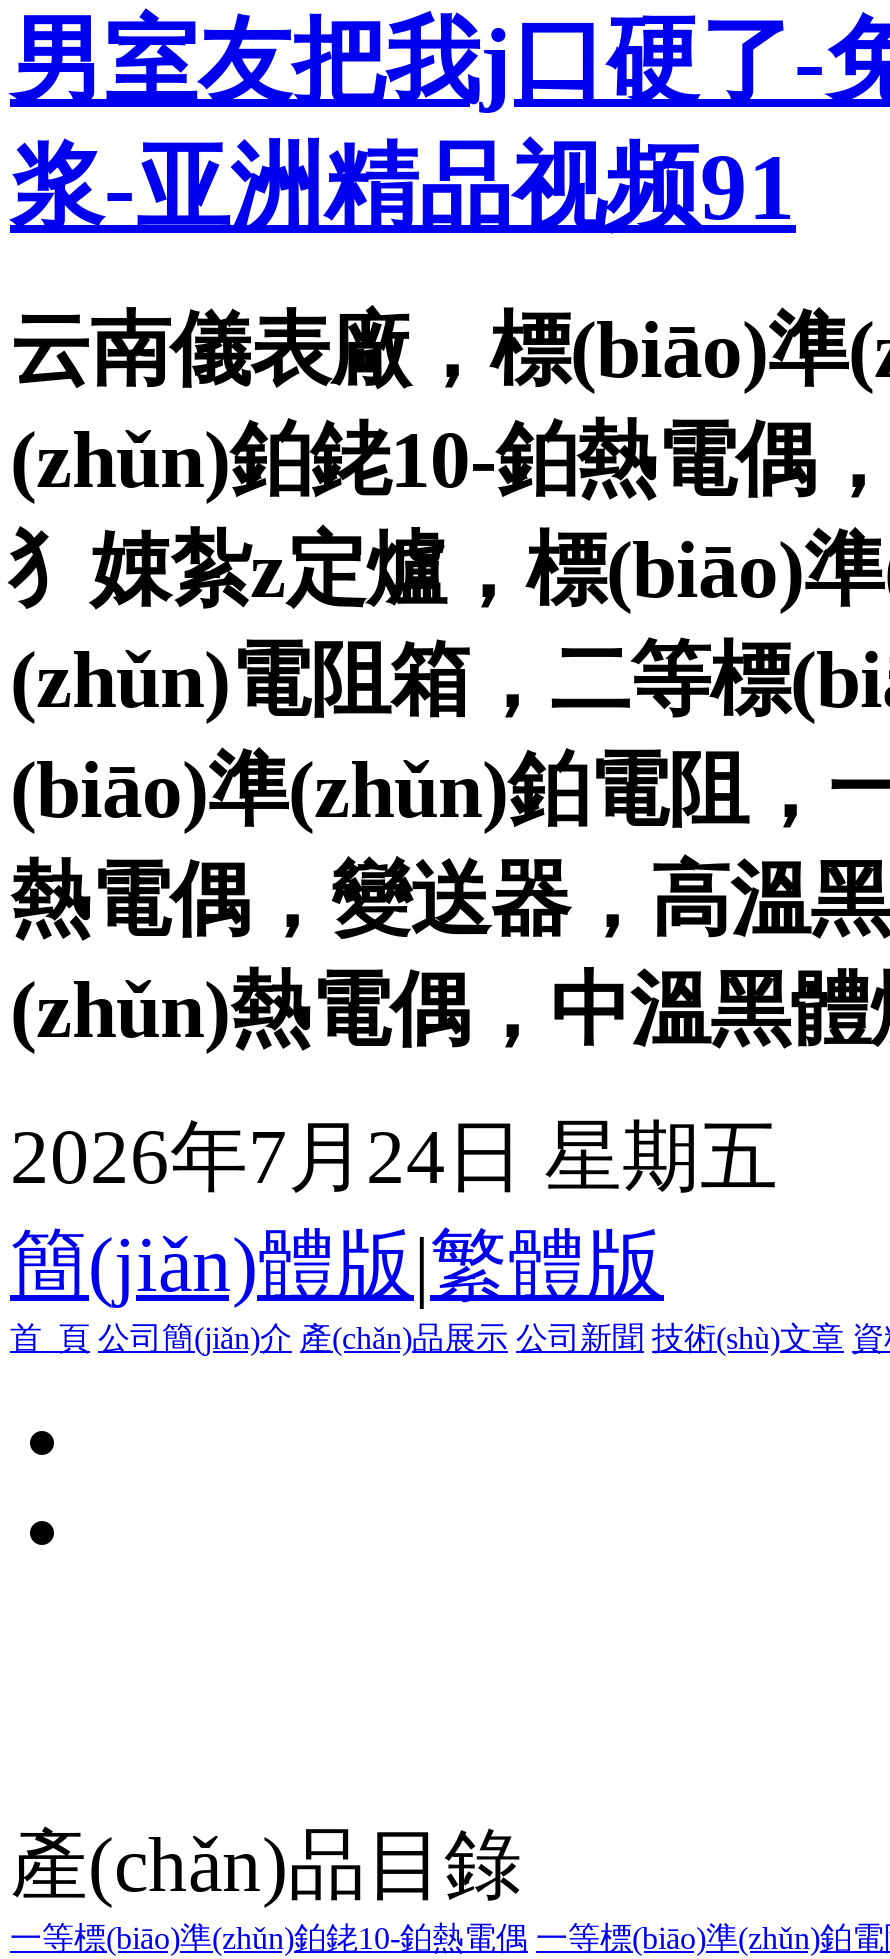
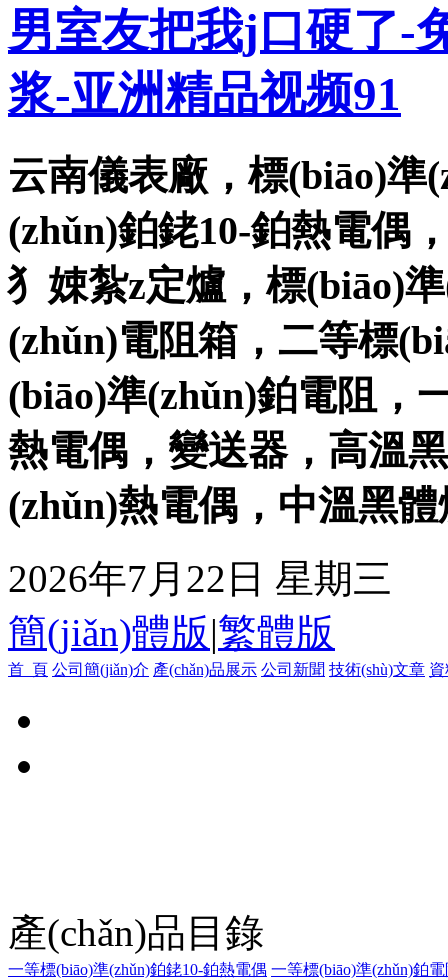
[10,1112,778,1198] 2026年7月24日 星期五 -> [8,557,392,600] 2026年7月22日 星期三

